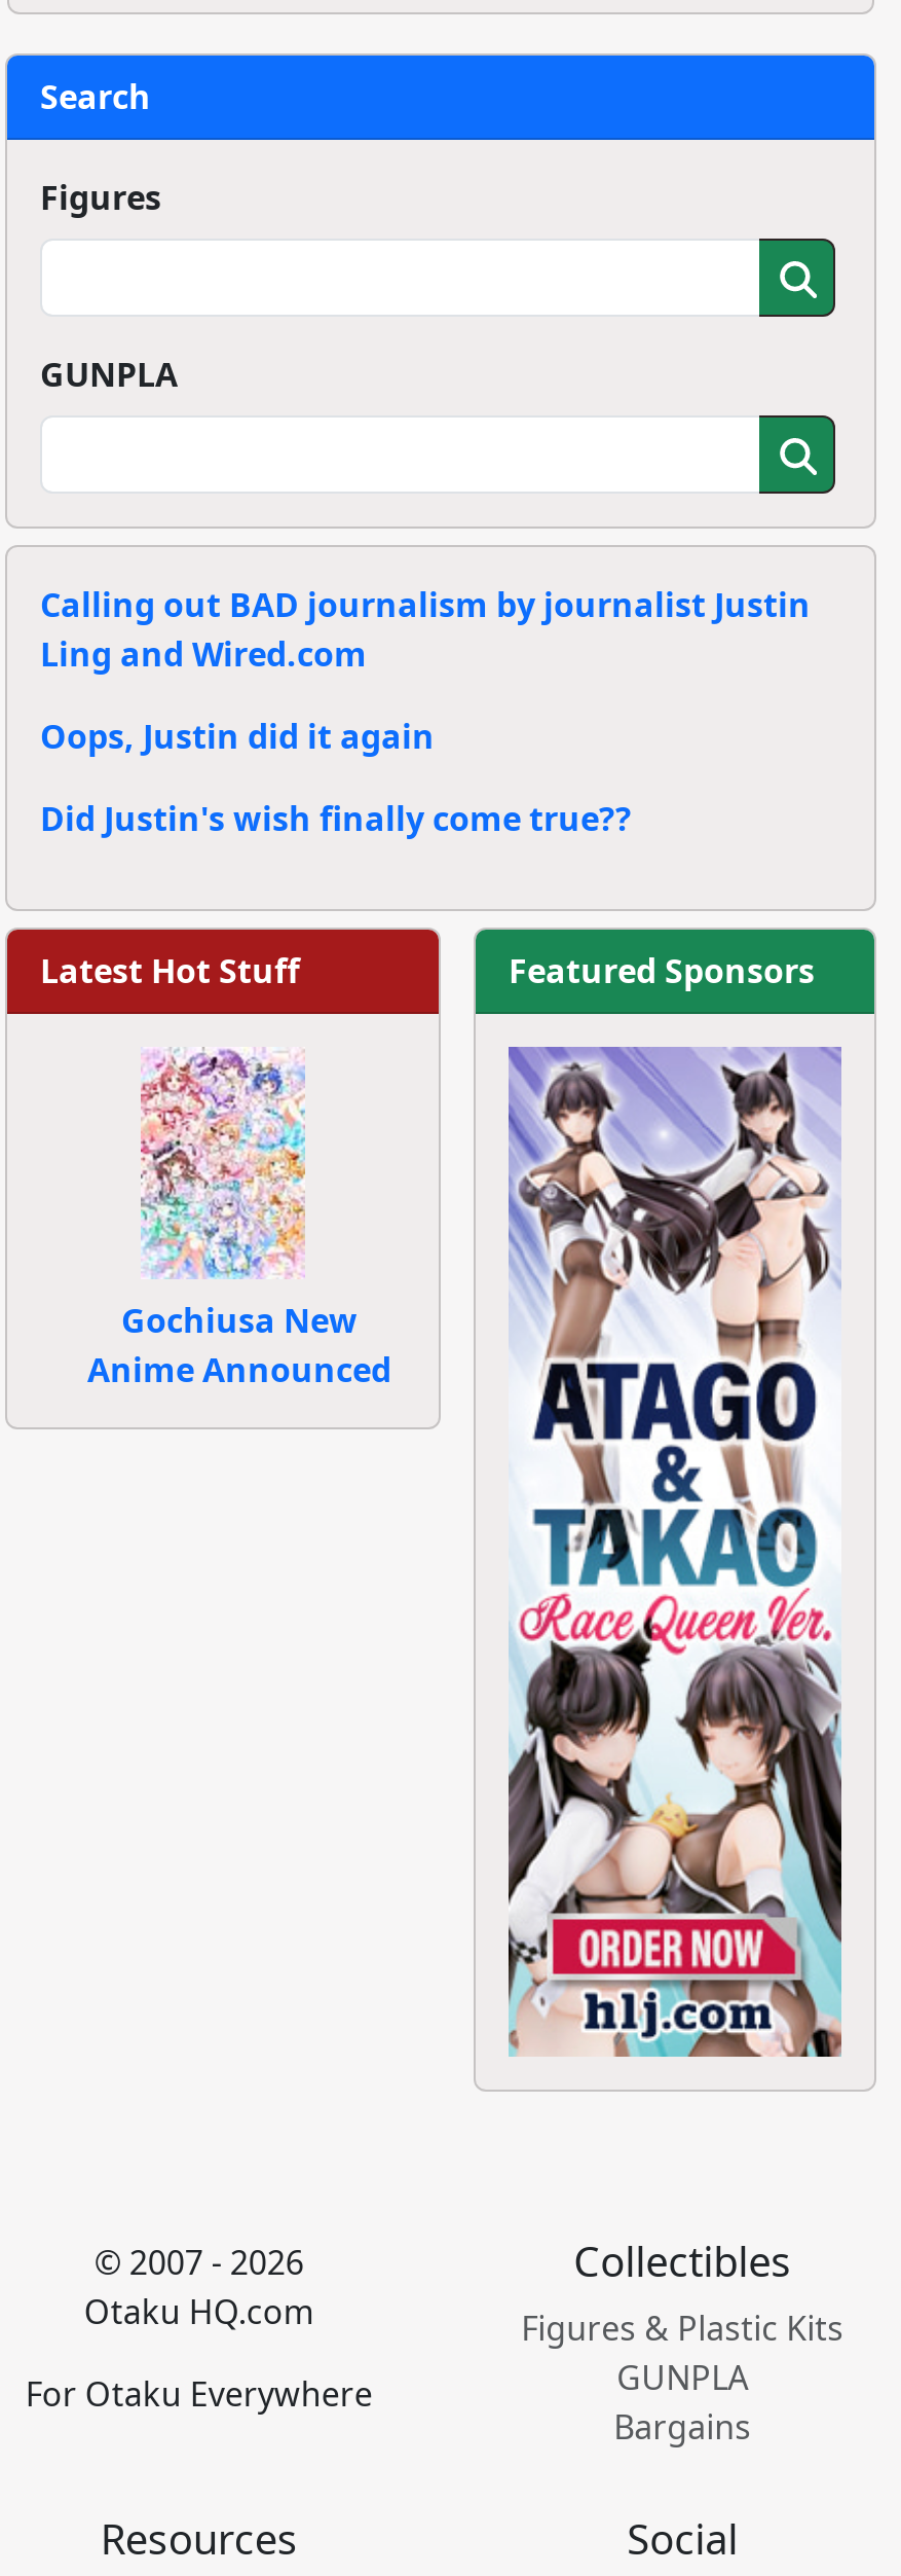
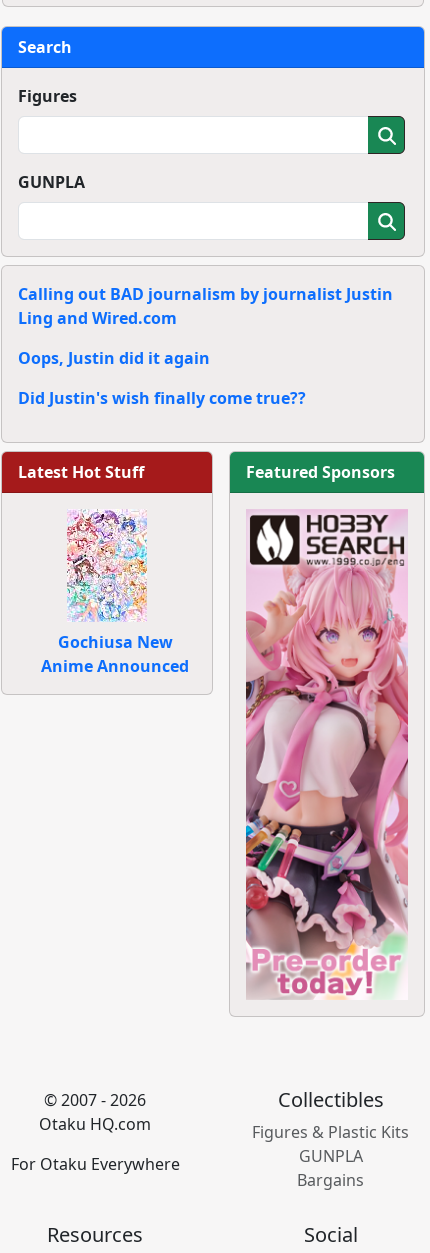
[506,1045,843,2059] [image] -> [245,509,409,1000] [image]

